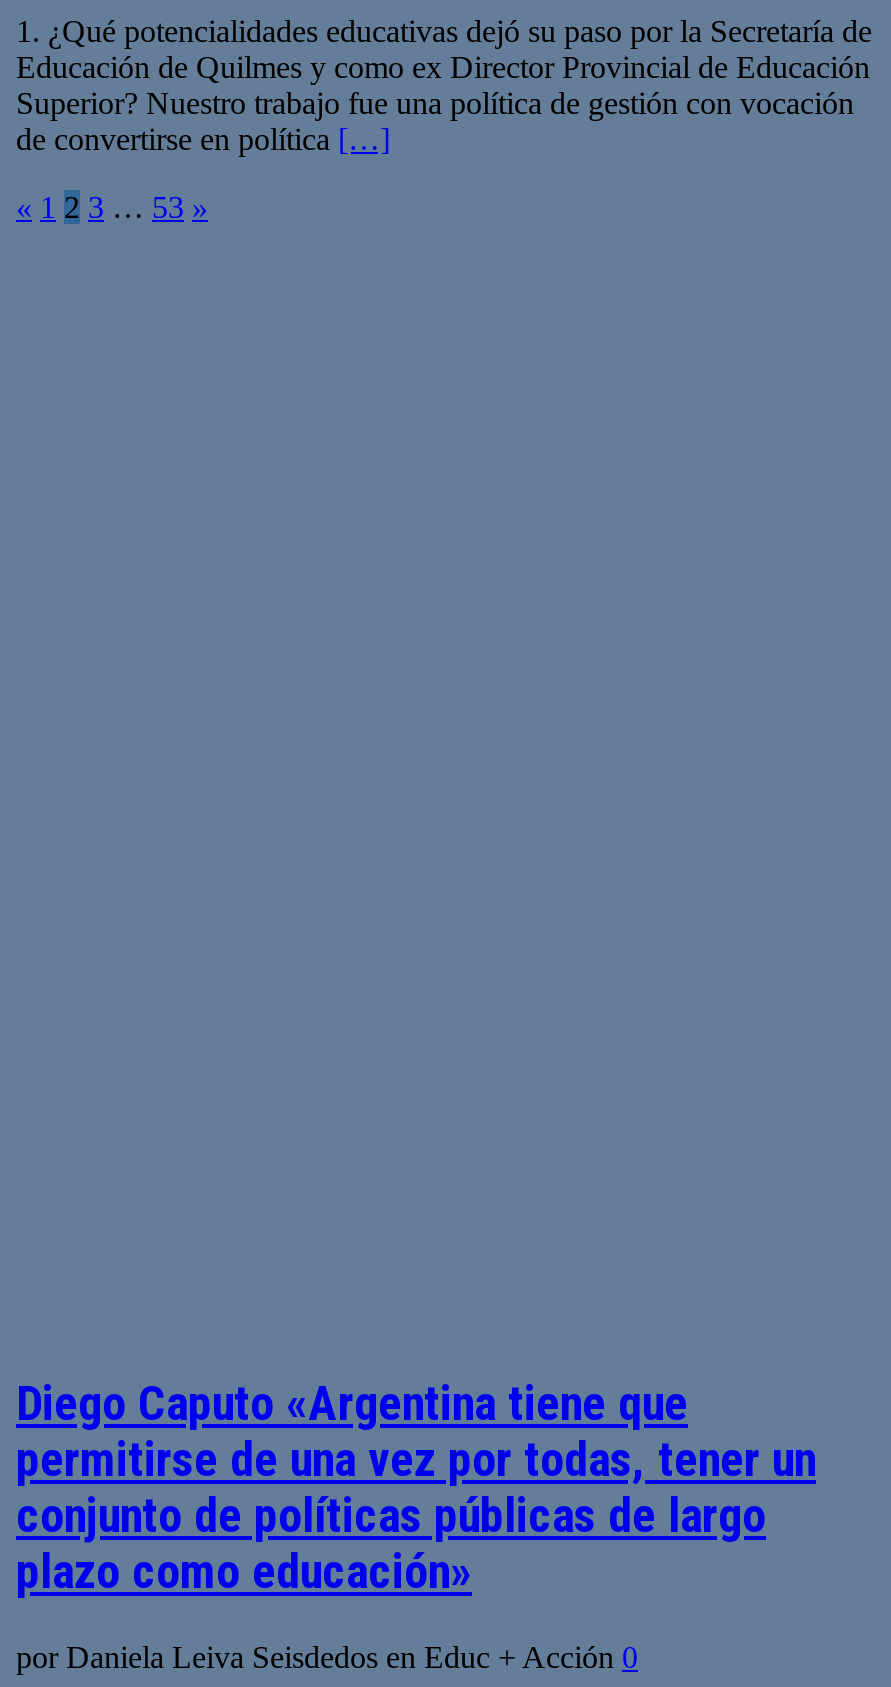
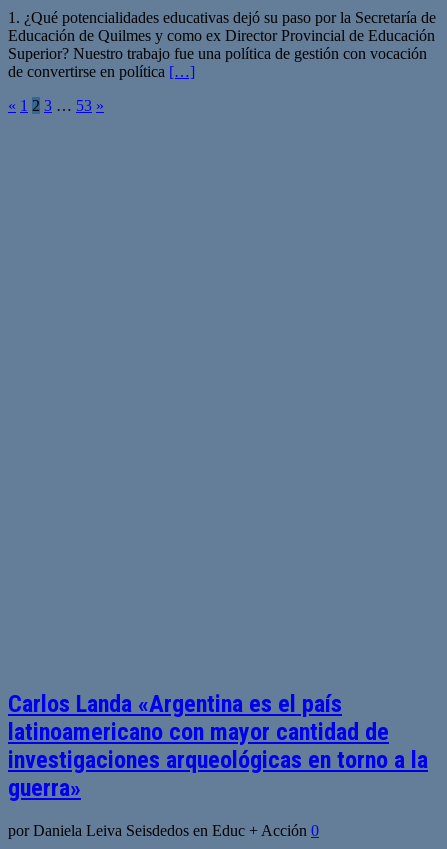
[16,1376,816,1600] Diego Caputo «Argentina tiene que | permitirse de una vez por todas, tener un | conjunto de políticas públicas de largo | plazo como educación» -> [8,690,428,802] Carlos Landa «Argentina es el país | latinoamericano con mayor cantidad de | investigaciones arqueológicas en torno a la | guerra»

